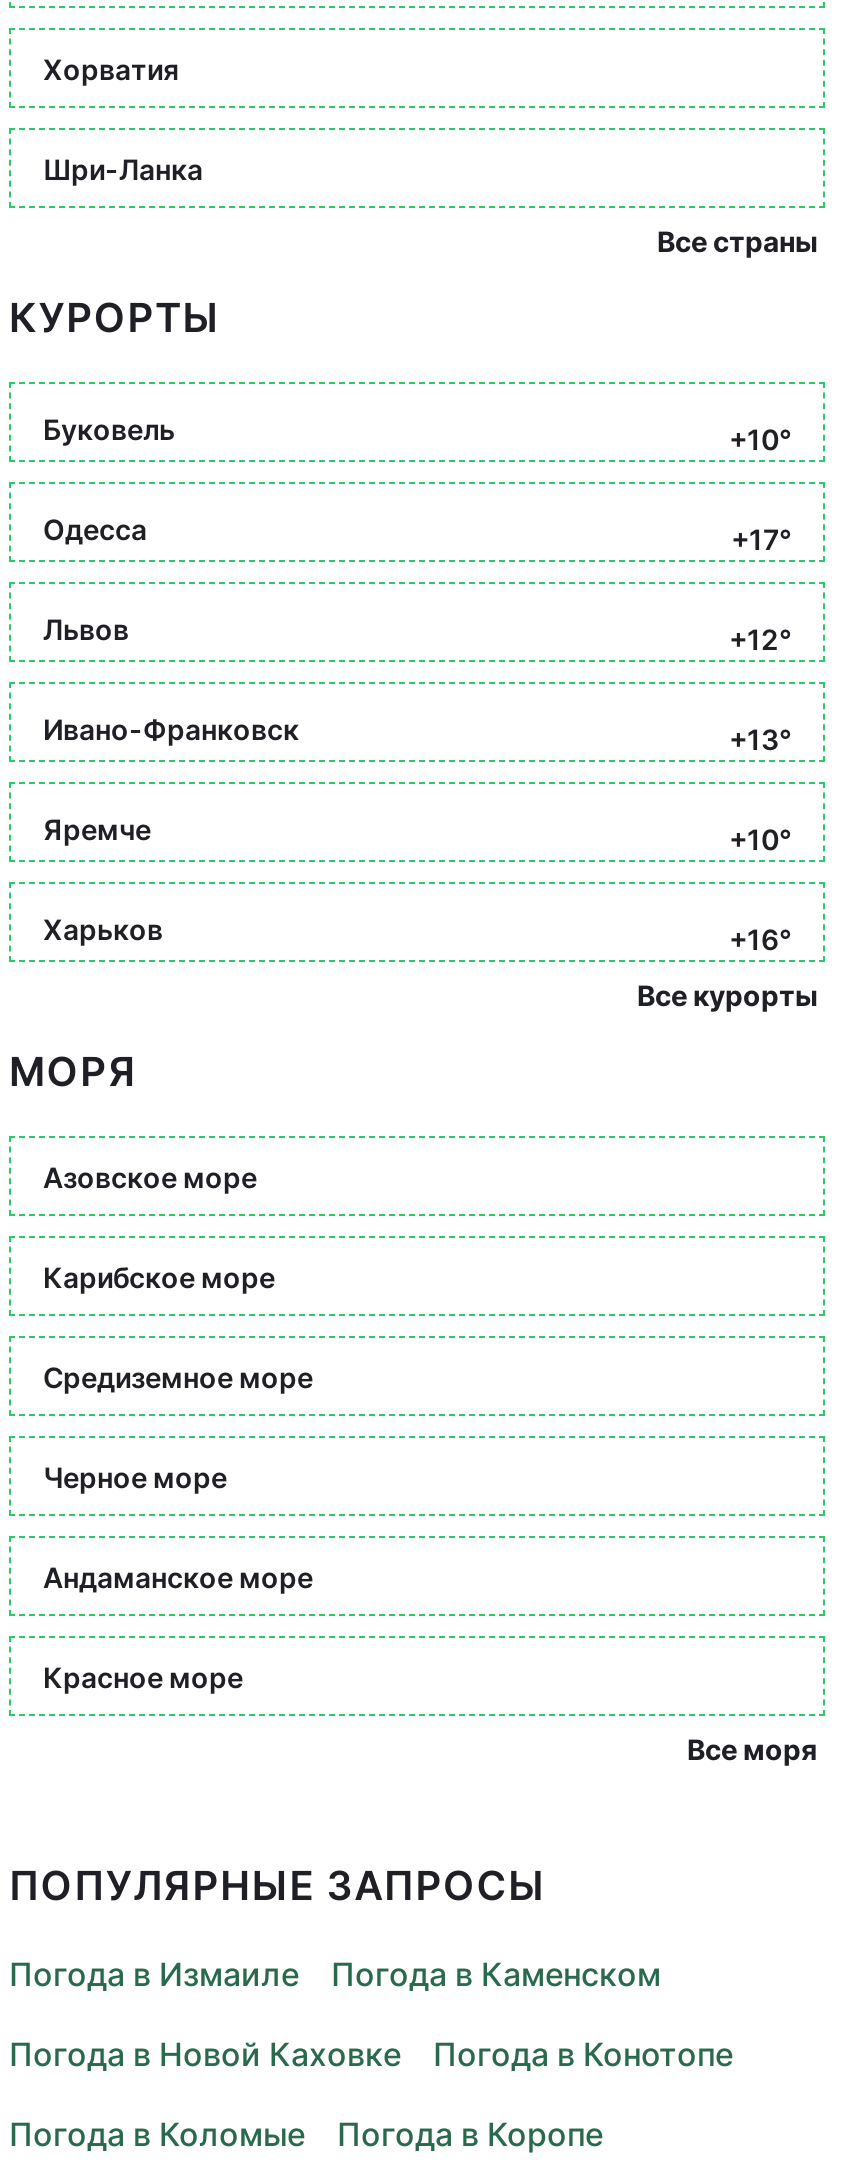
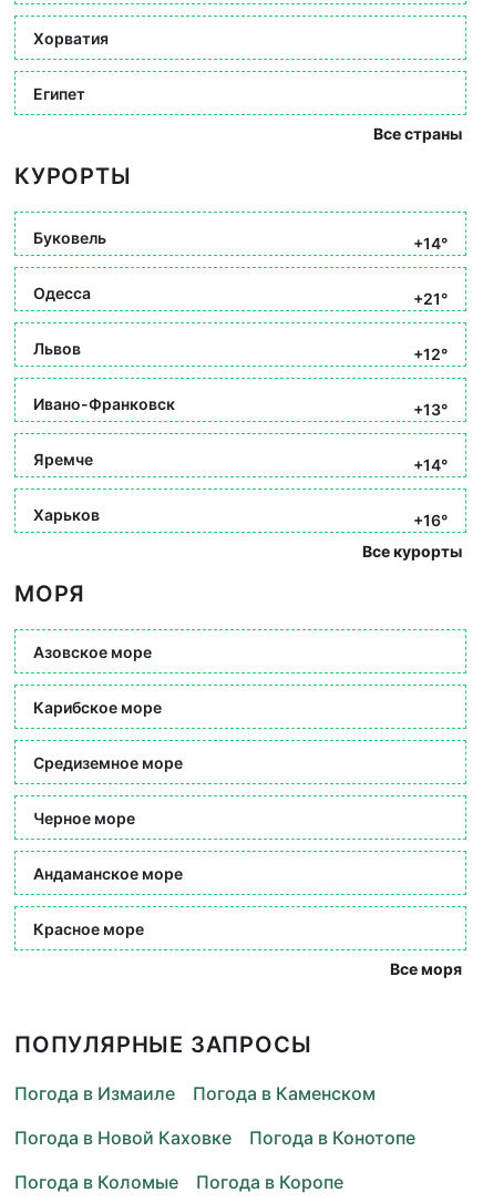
[43,151,203,185] Шри-Ланка -> [33,84,85,102] Египет
[729,422,791,456] +10° -> [413,234,448,253] +14°
[731,522,791,556] +17° -> [413,289,448,308] +21°
[729,822,791,856] +10° -> [413,455,448,474] +14°

